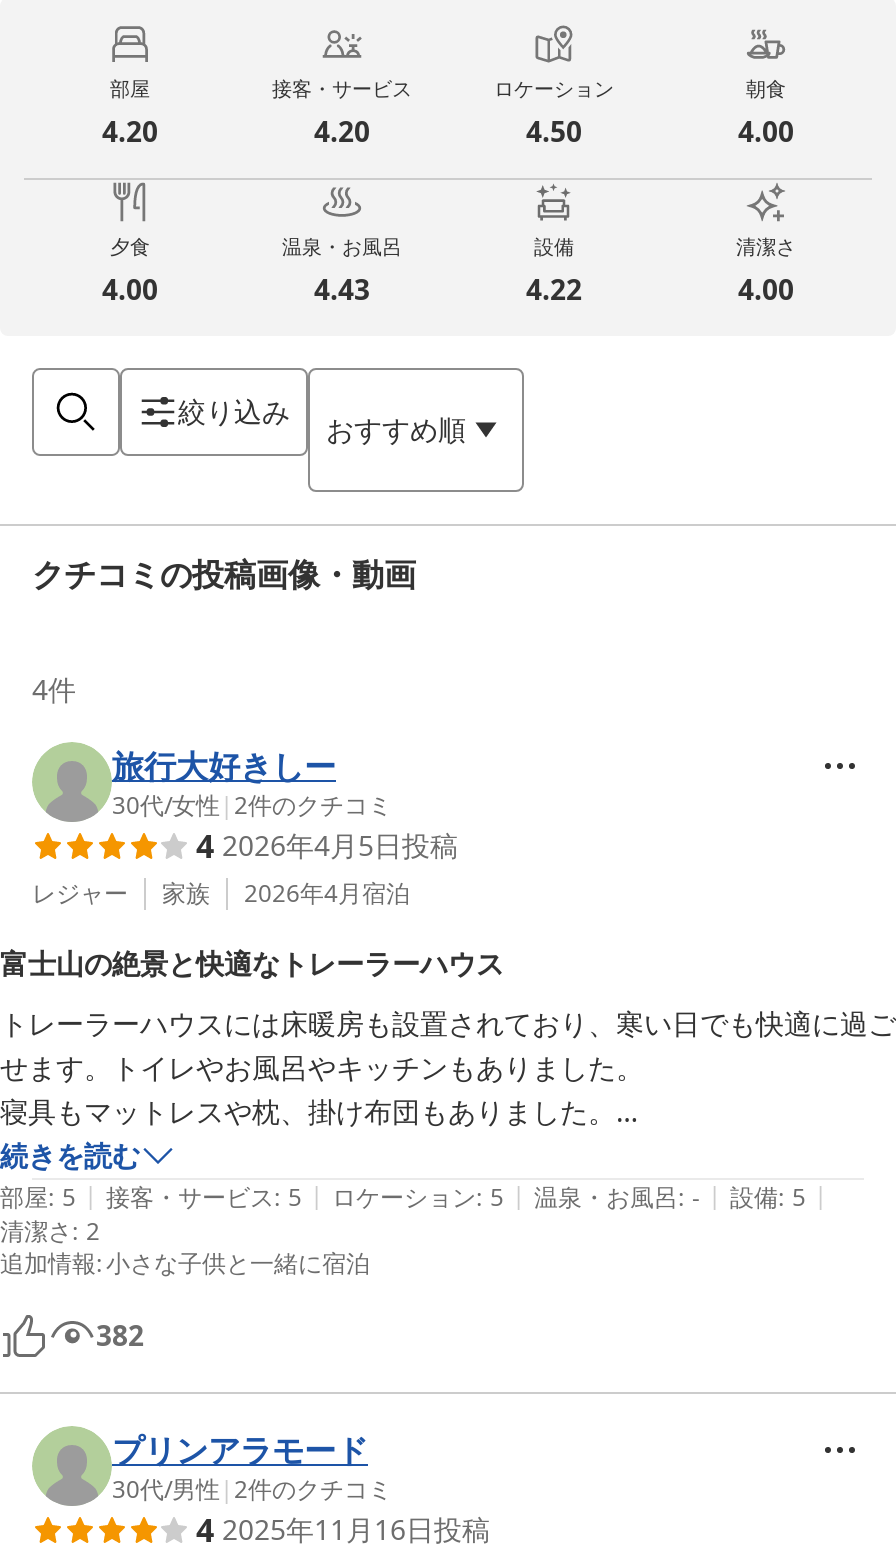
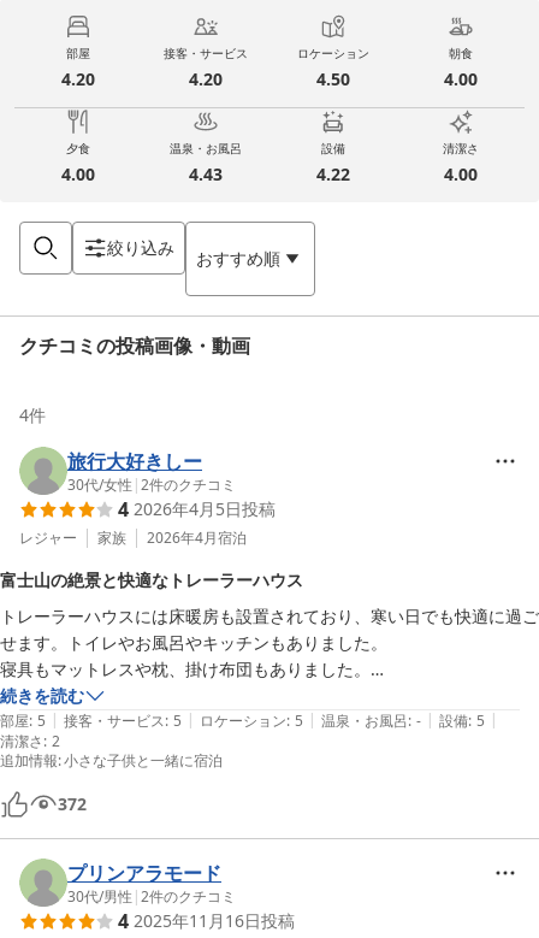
[96,1316,144,1354] 382 -> [58,792,87,815] 372

